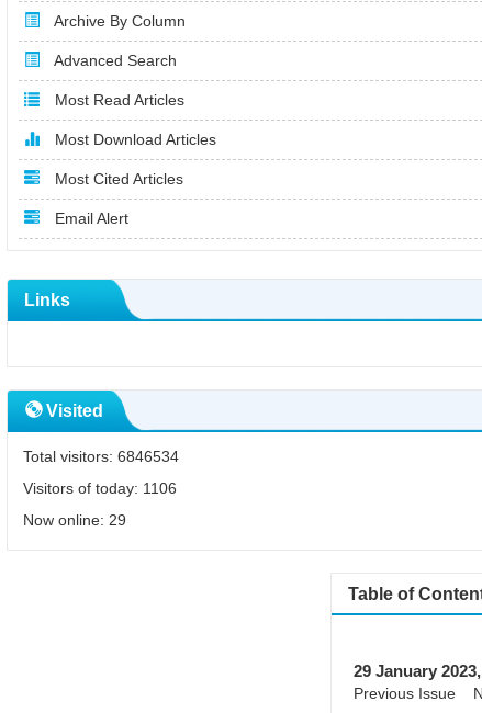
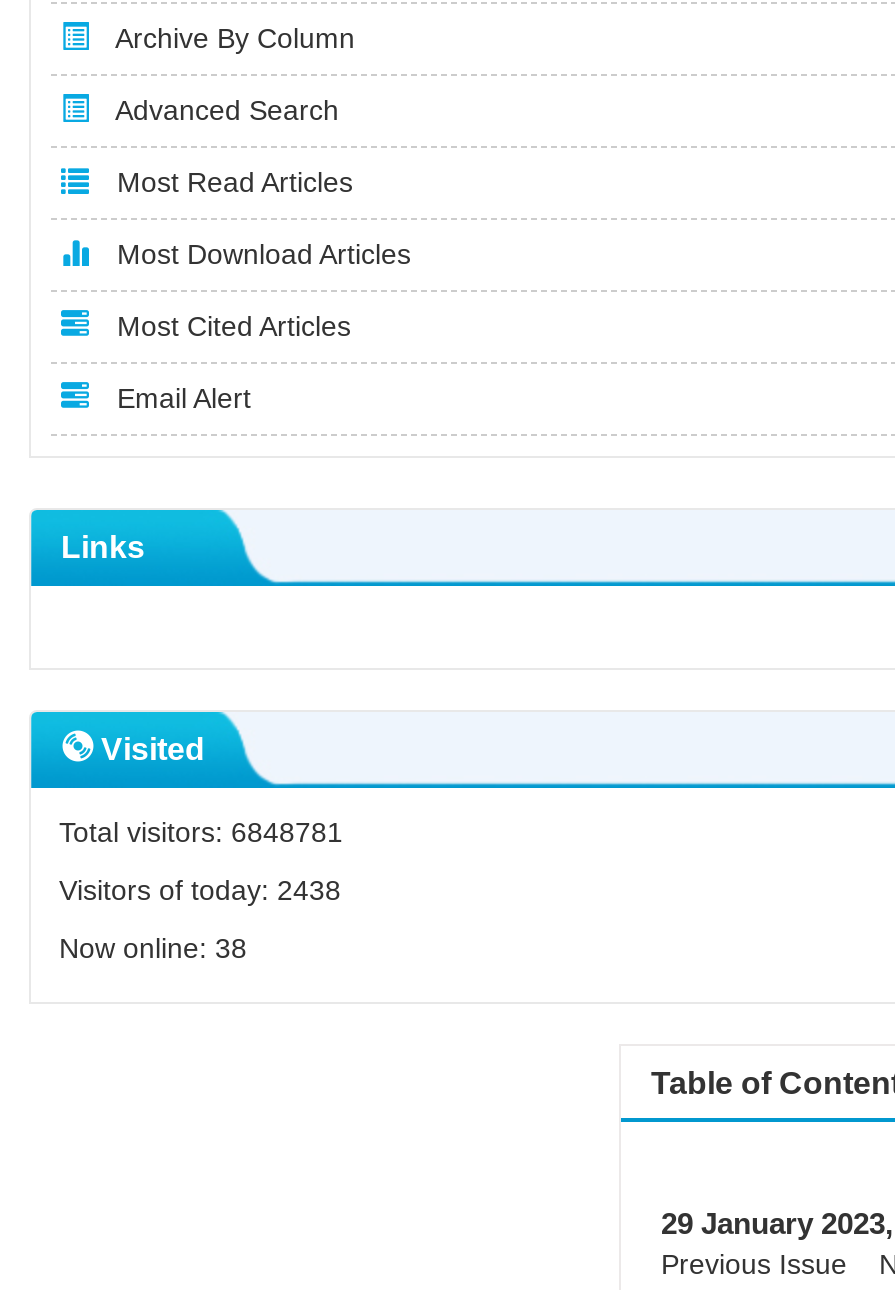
[23,447,179,465] Total visitors: 6846534 -> [59,815,343,847] Total visitors: 6848781
[23,479,177,496] Visitors of today: 1106 -> [59,873,341,905] Visitors of today: 2438
[23,511,126,528] Now online: 29 -> [59,931,247,963] Now online: 38

